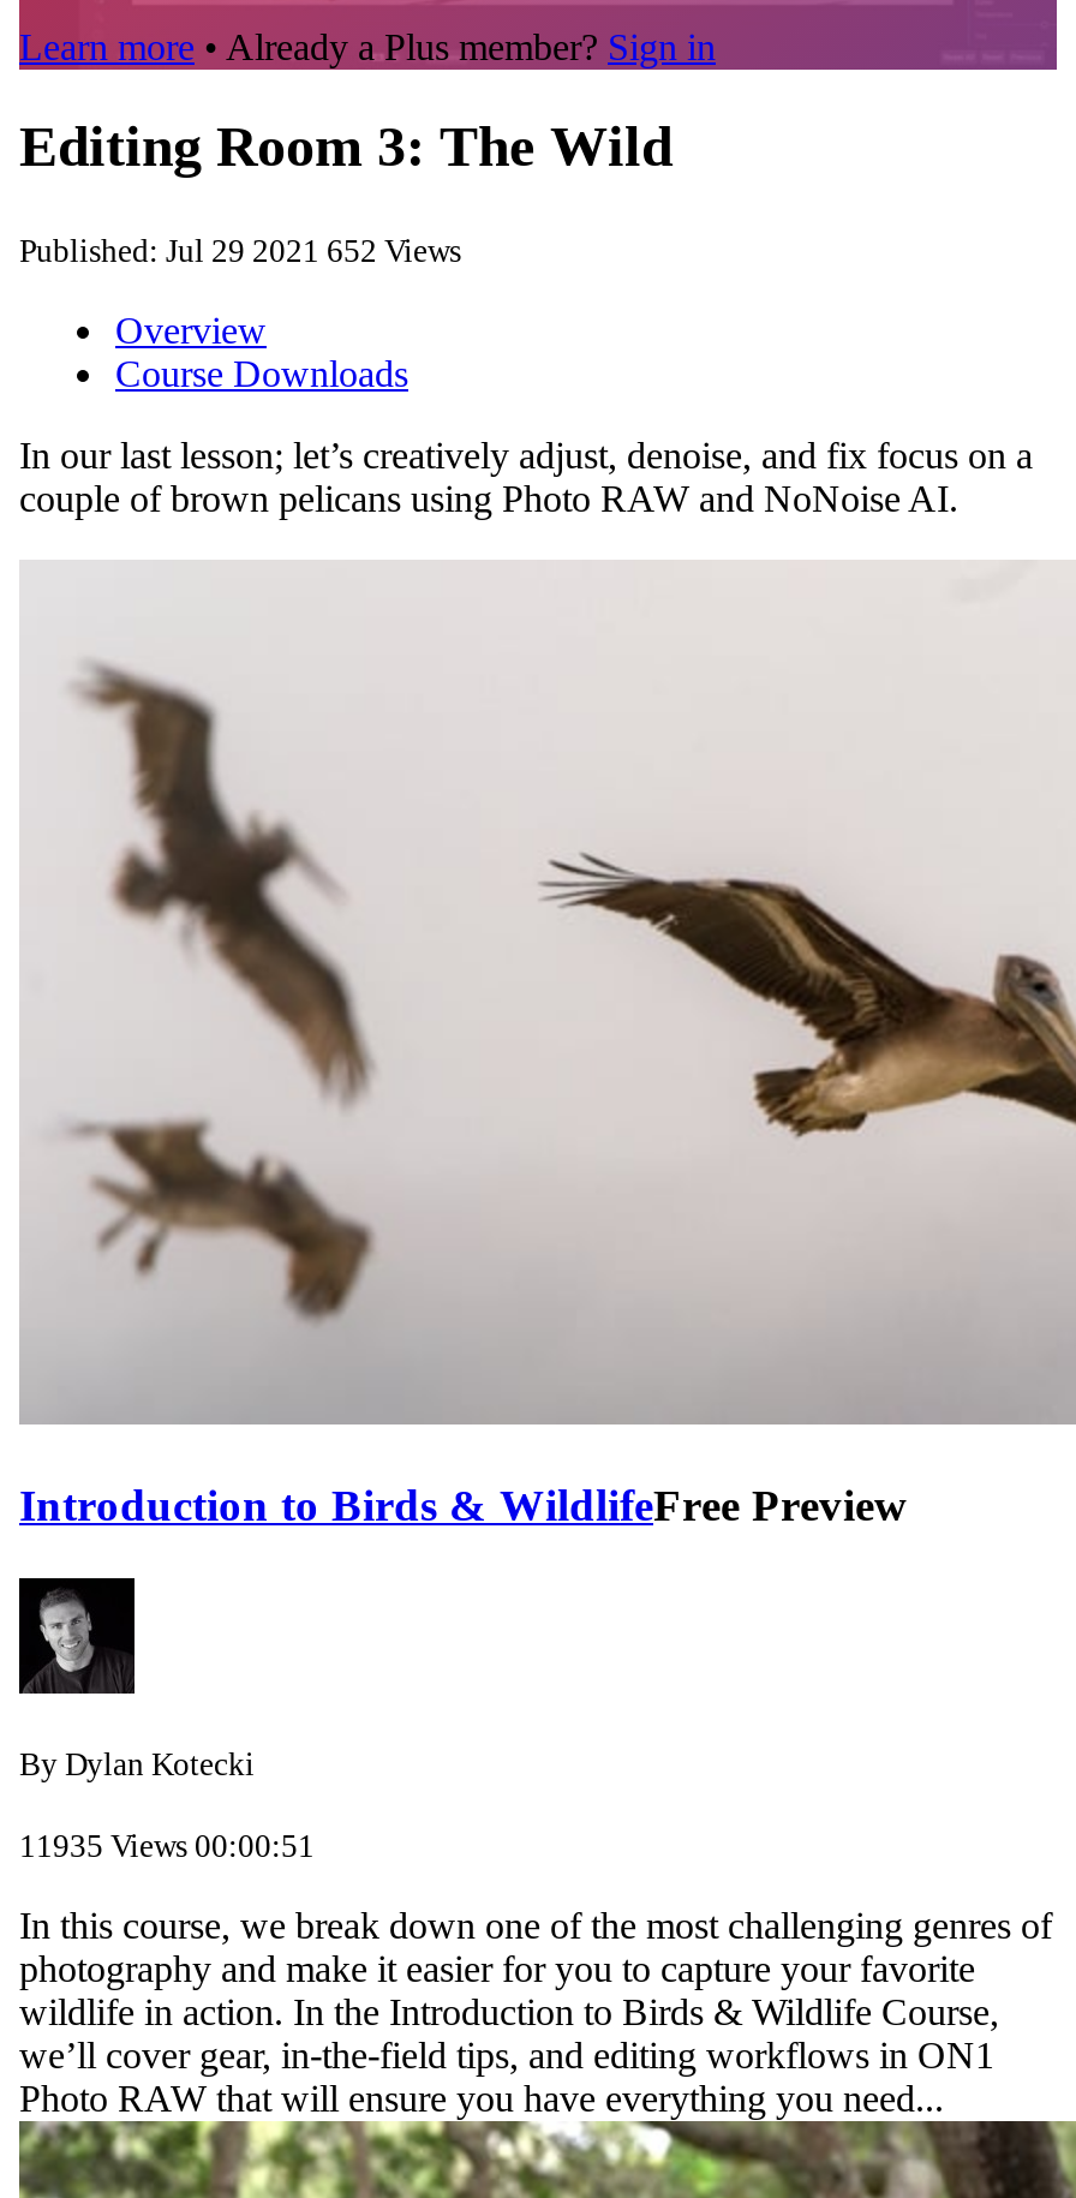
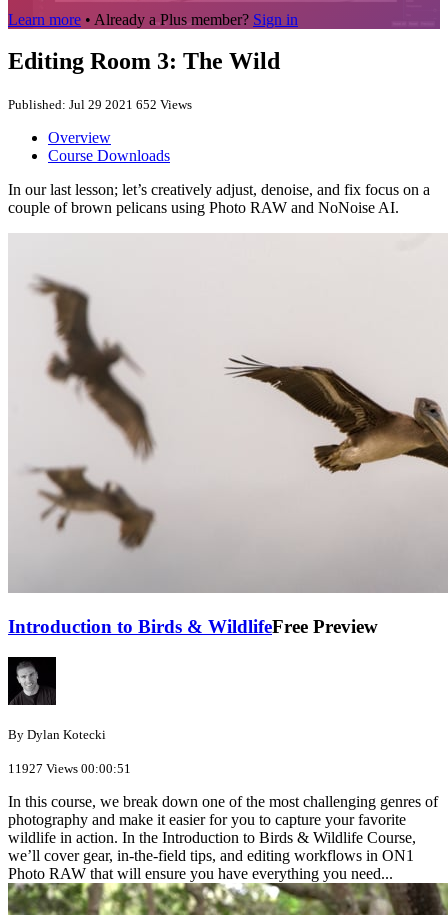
[19,1828,315,1864] 11935 Views 00:00:51 -> [8,761,131,776] 11927 Views 00:00:51

